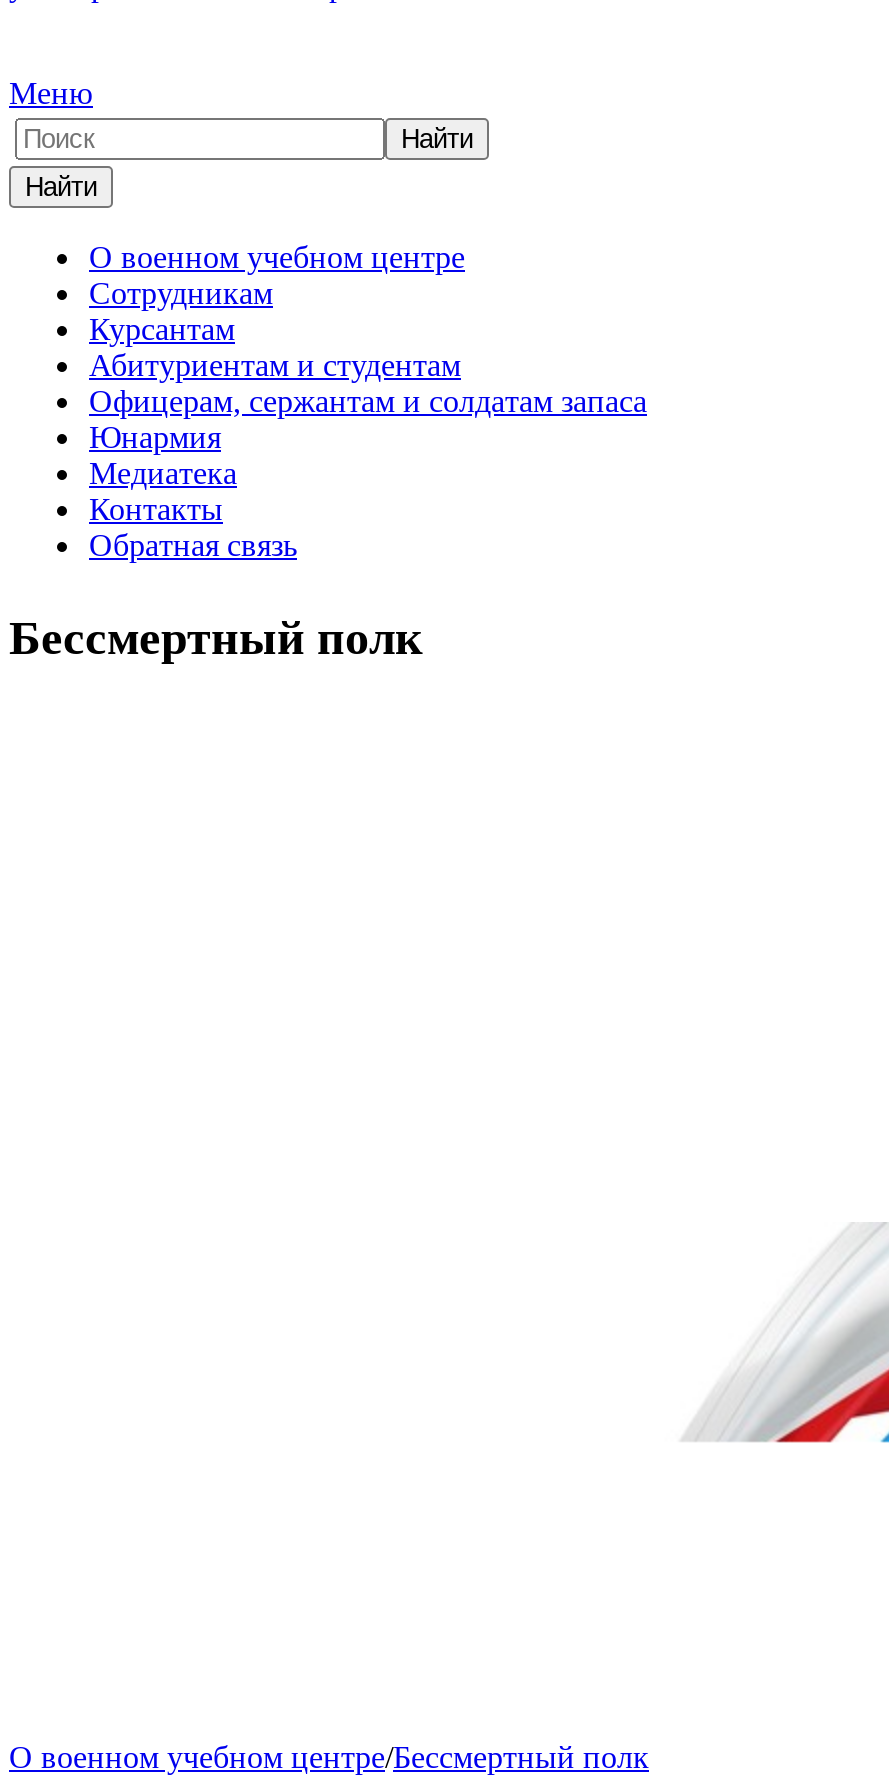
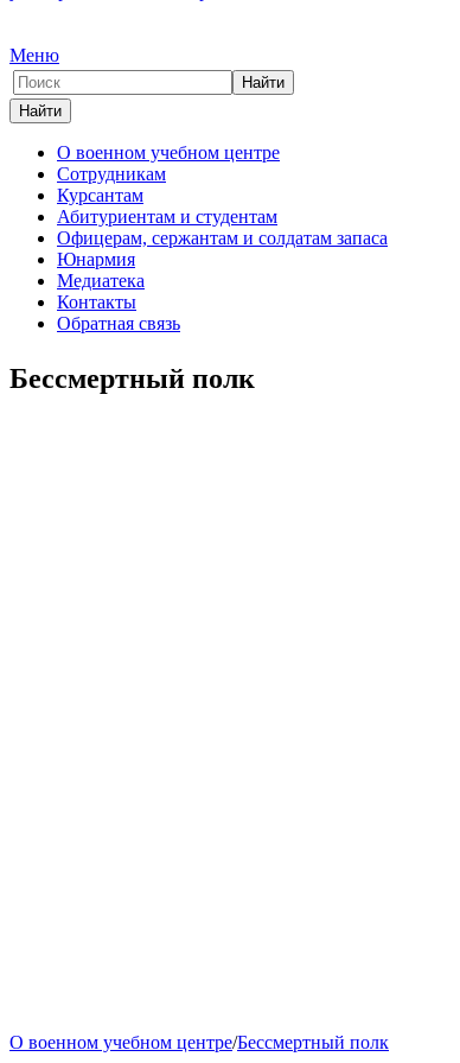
[681,1222,883,1446] [image] -> none

